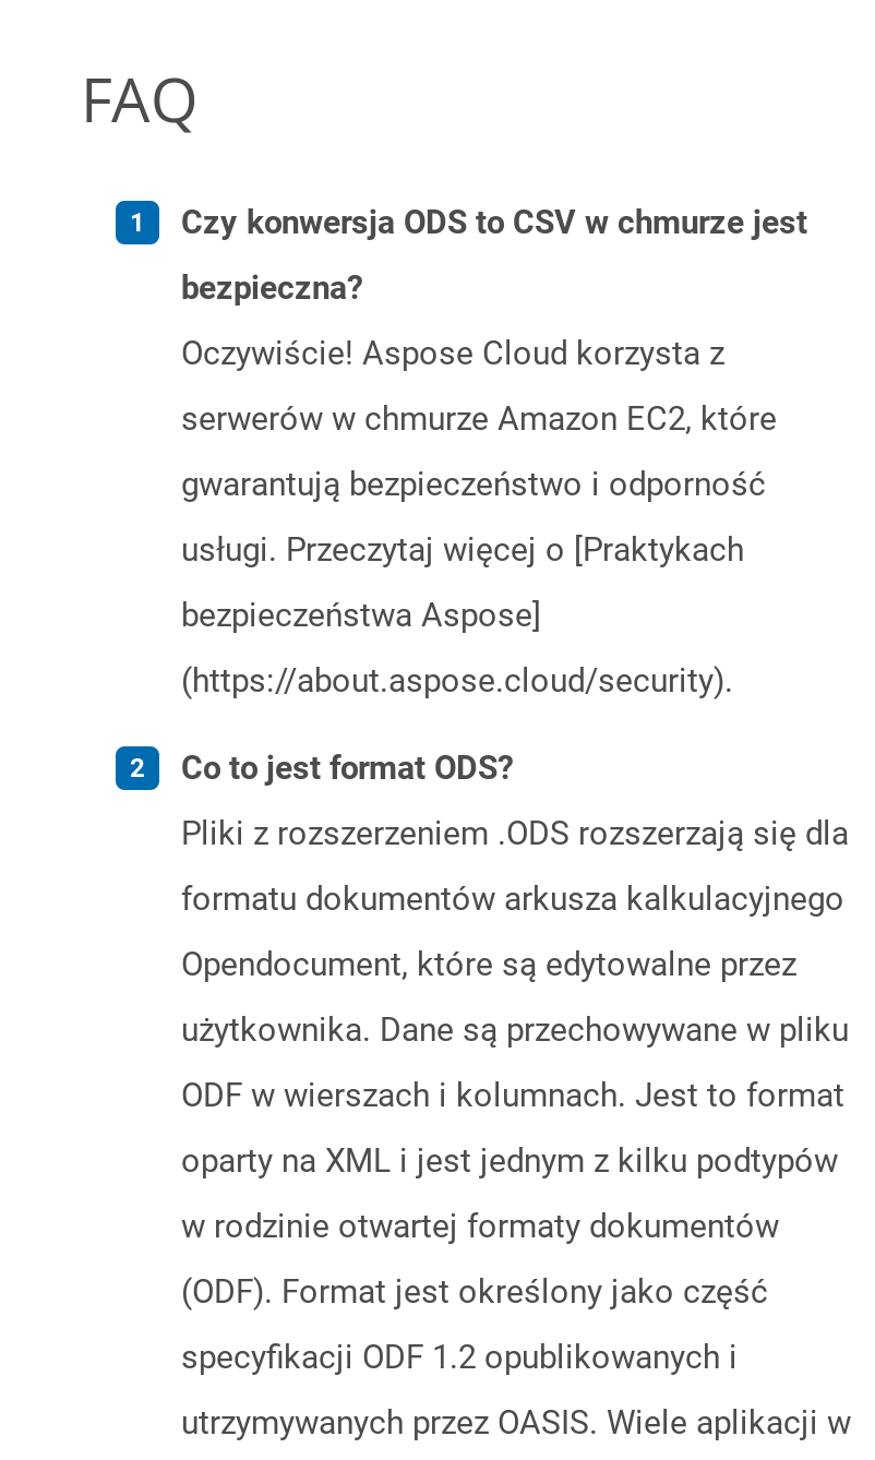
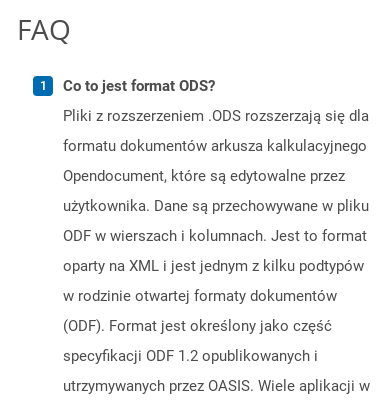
[181,203,807,701] Czy konwersja ODS to CSV w chmurze jest | bezpieczna? | Oczywiście! Aspose Cloud korzysta z | serwerów w chmurze Amazon EC2, które | gwarantują bezpieczeństwo i odporność | usługi. Przeczytaj więcej o [Praktykach | bezpieczeństwa Aspose] | (https://about.aspose.cloud/security). -> none

